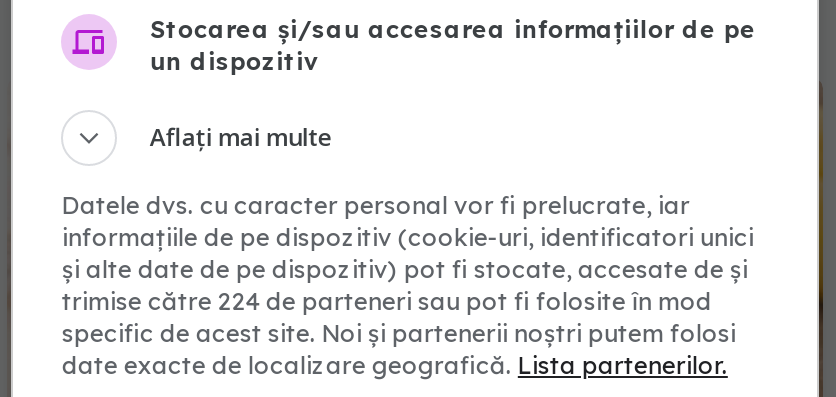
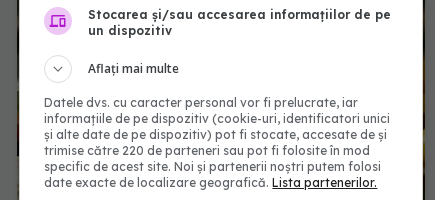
[62,286,712,316] trimise către 224 de parteneri sau pot fi folosite în mod -> [44,143,370,158] trimise către 220 de parteneri sau pot fi folosite în mod

